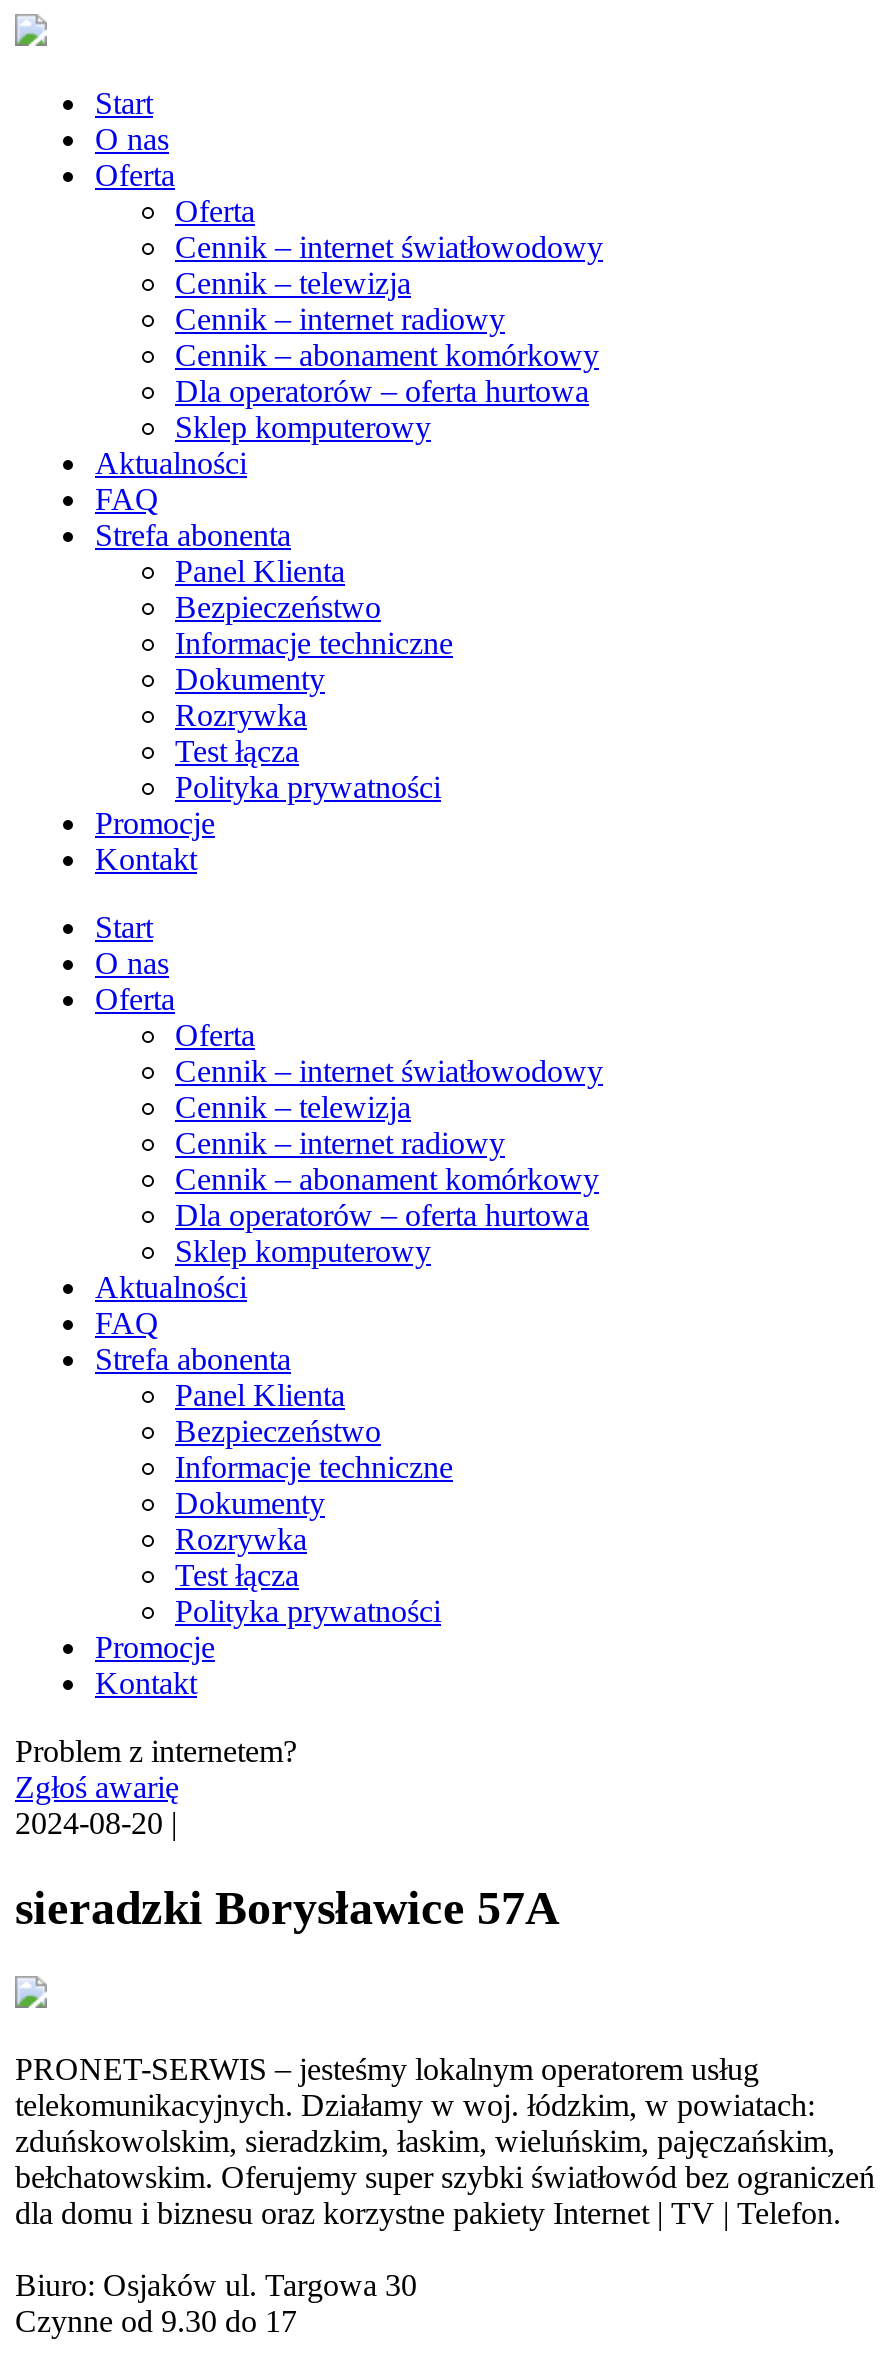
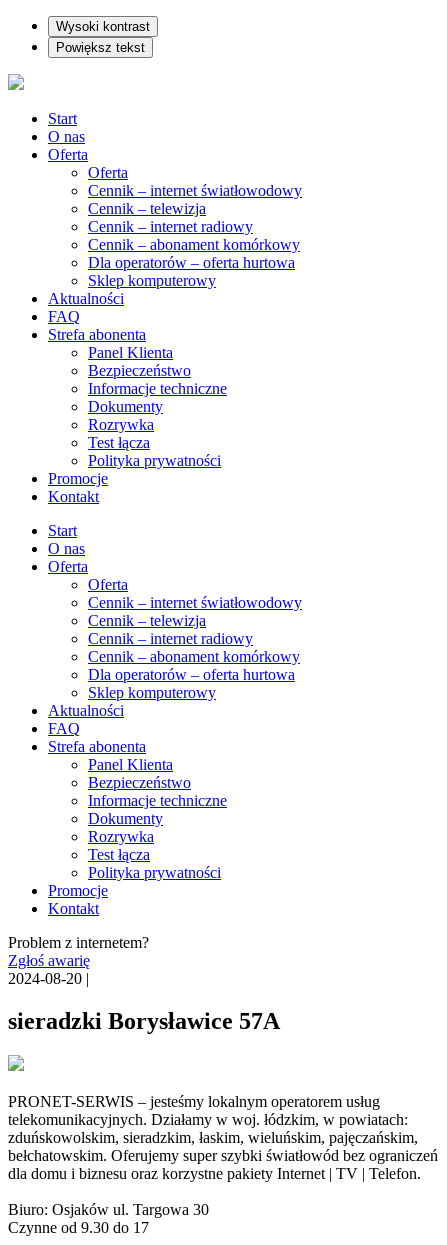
none -> [56,19,150,55] Wysoki kontrast | Powiększ tekst

